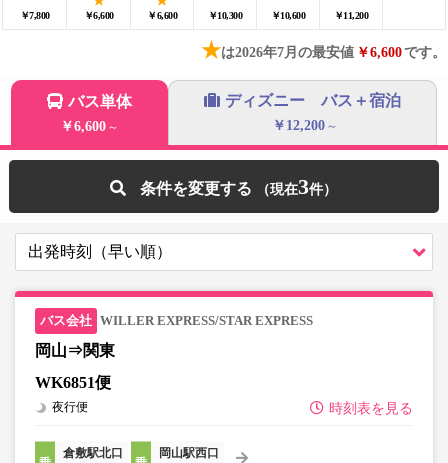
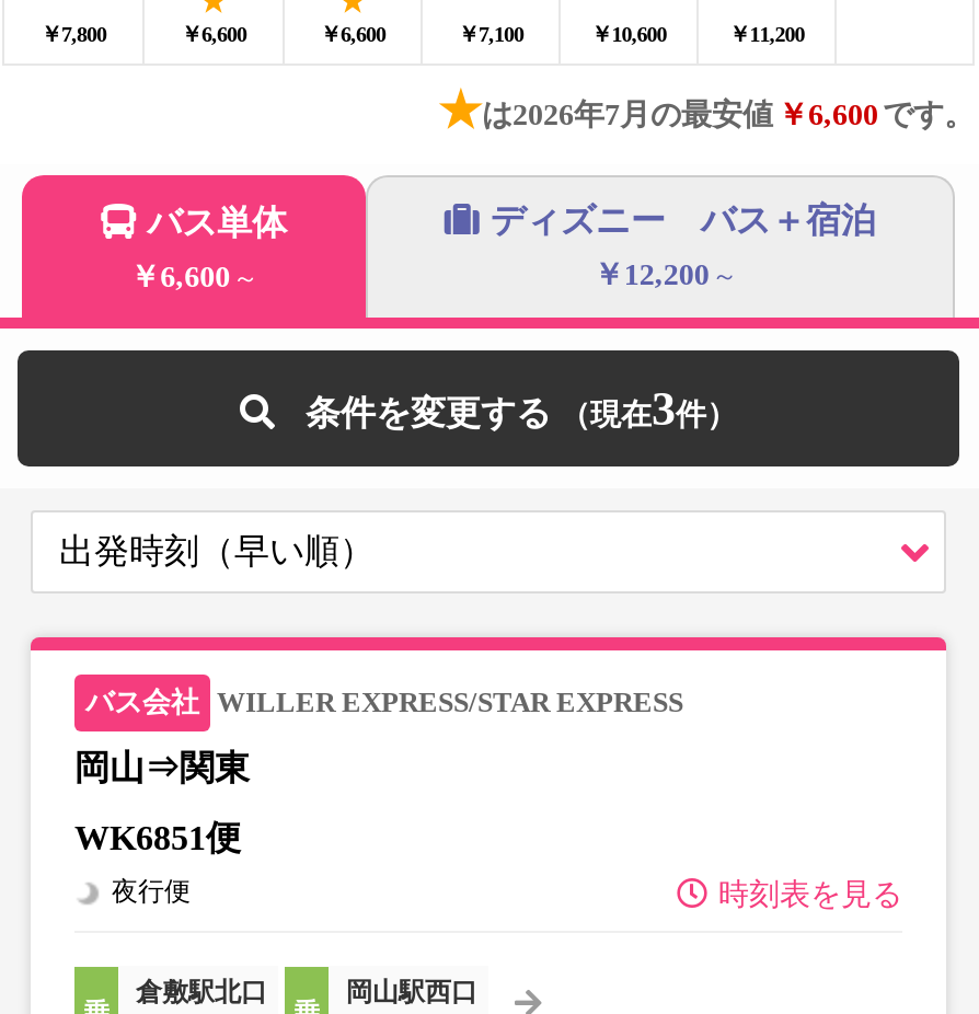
[208,10,242,21] ￥10,300 -> [458,22,523,46] ￥7,100

